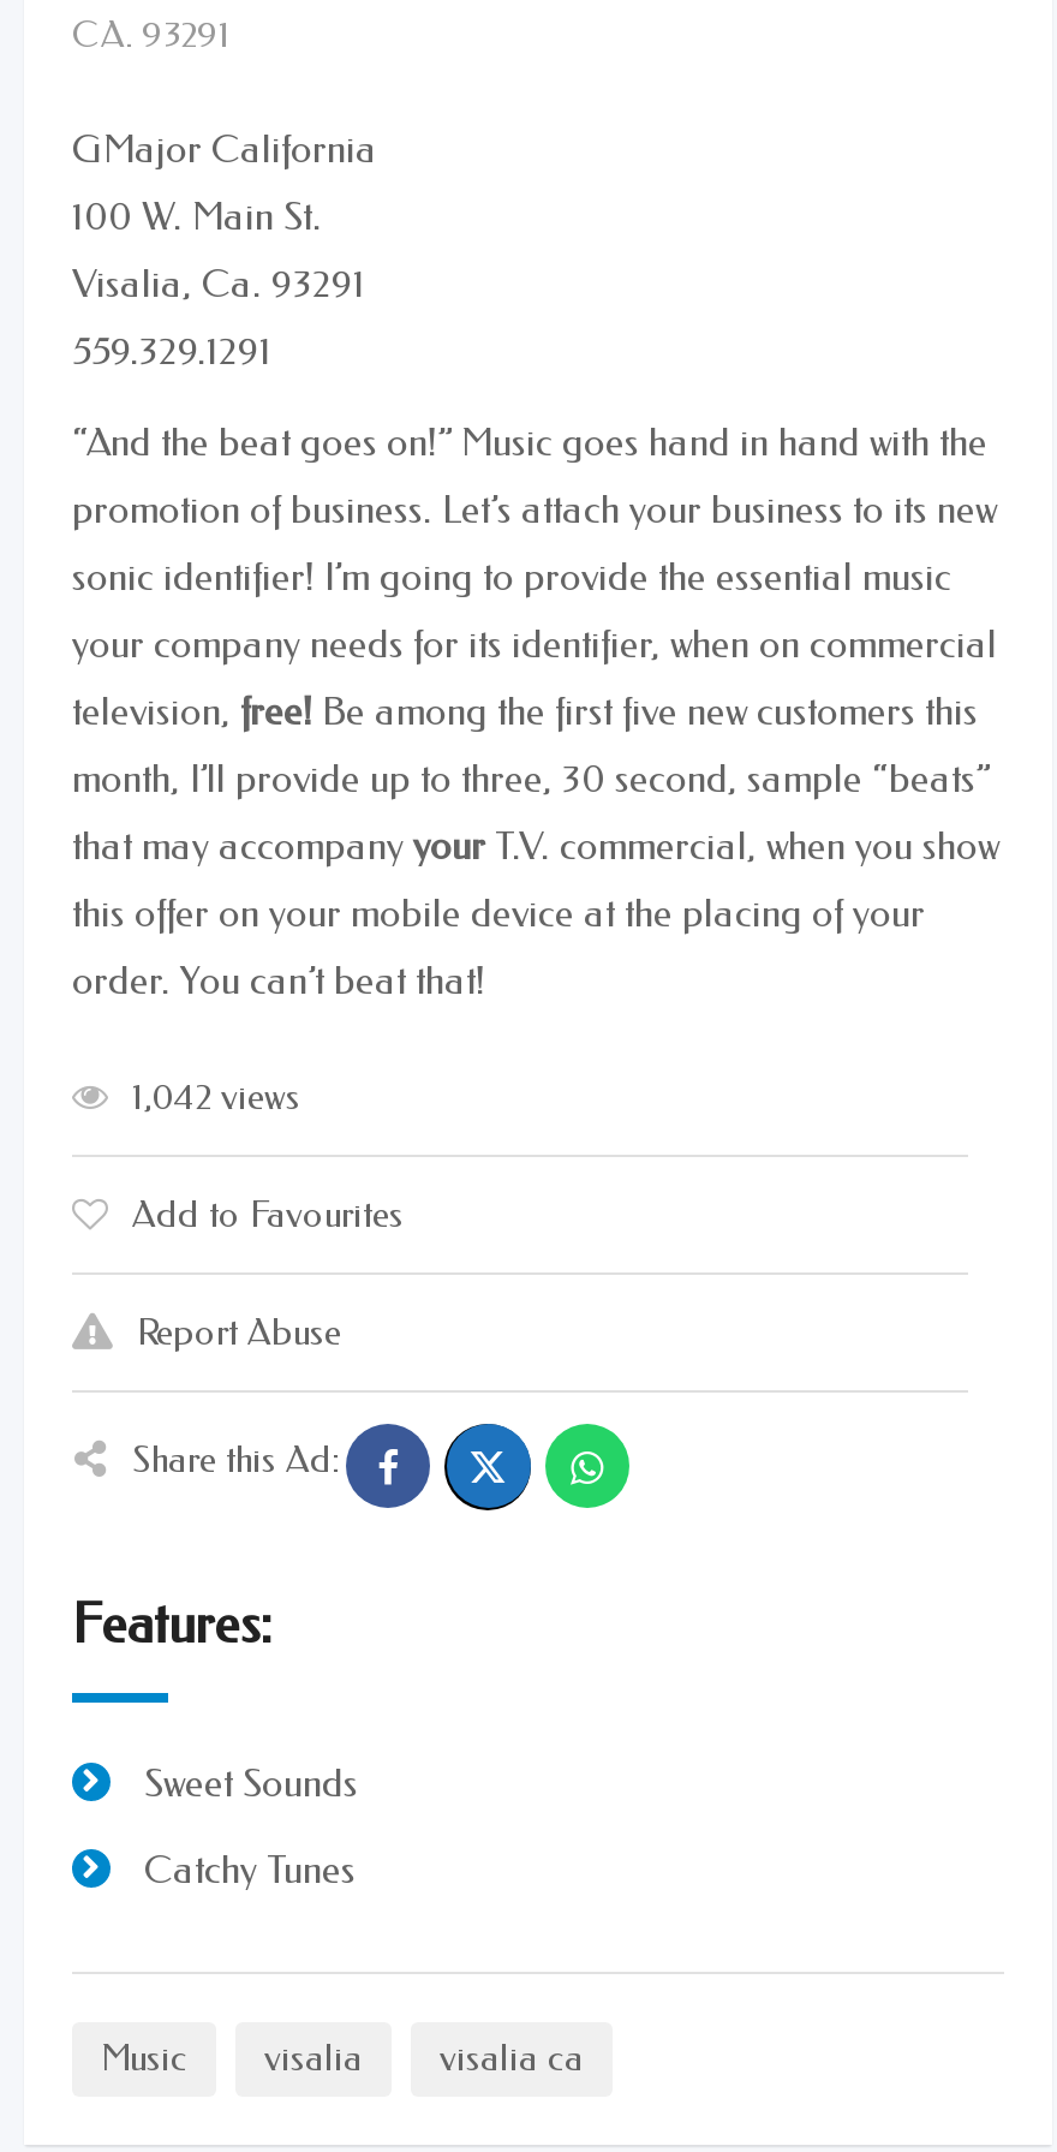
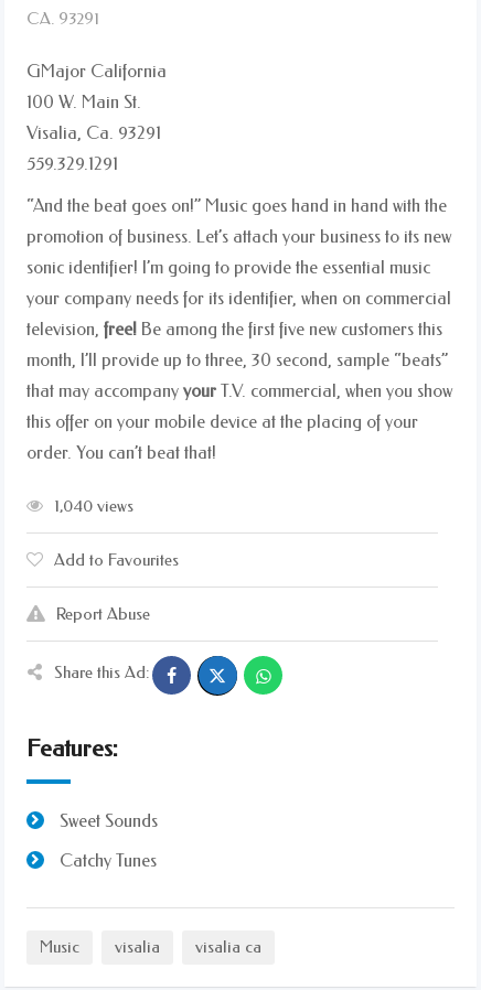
[132,1075,300,1118] 1,042 views -> [54,496,133,516] 1,040 views

